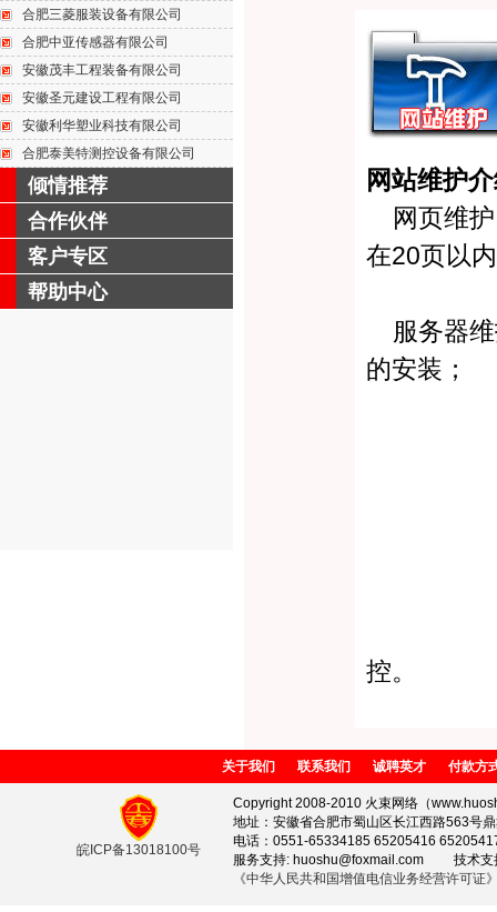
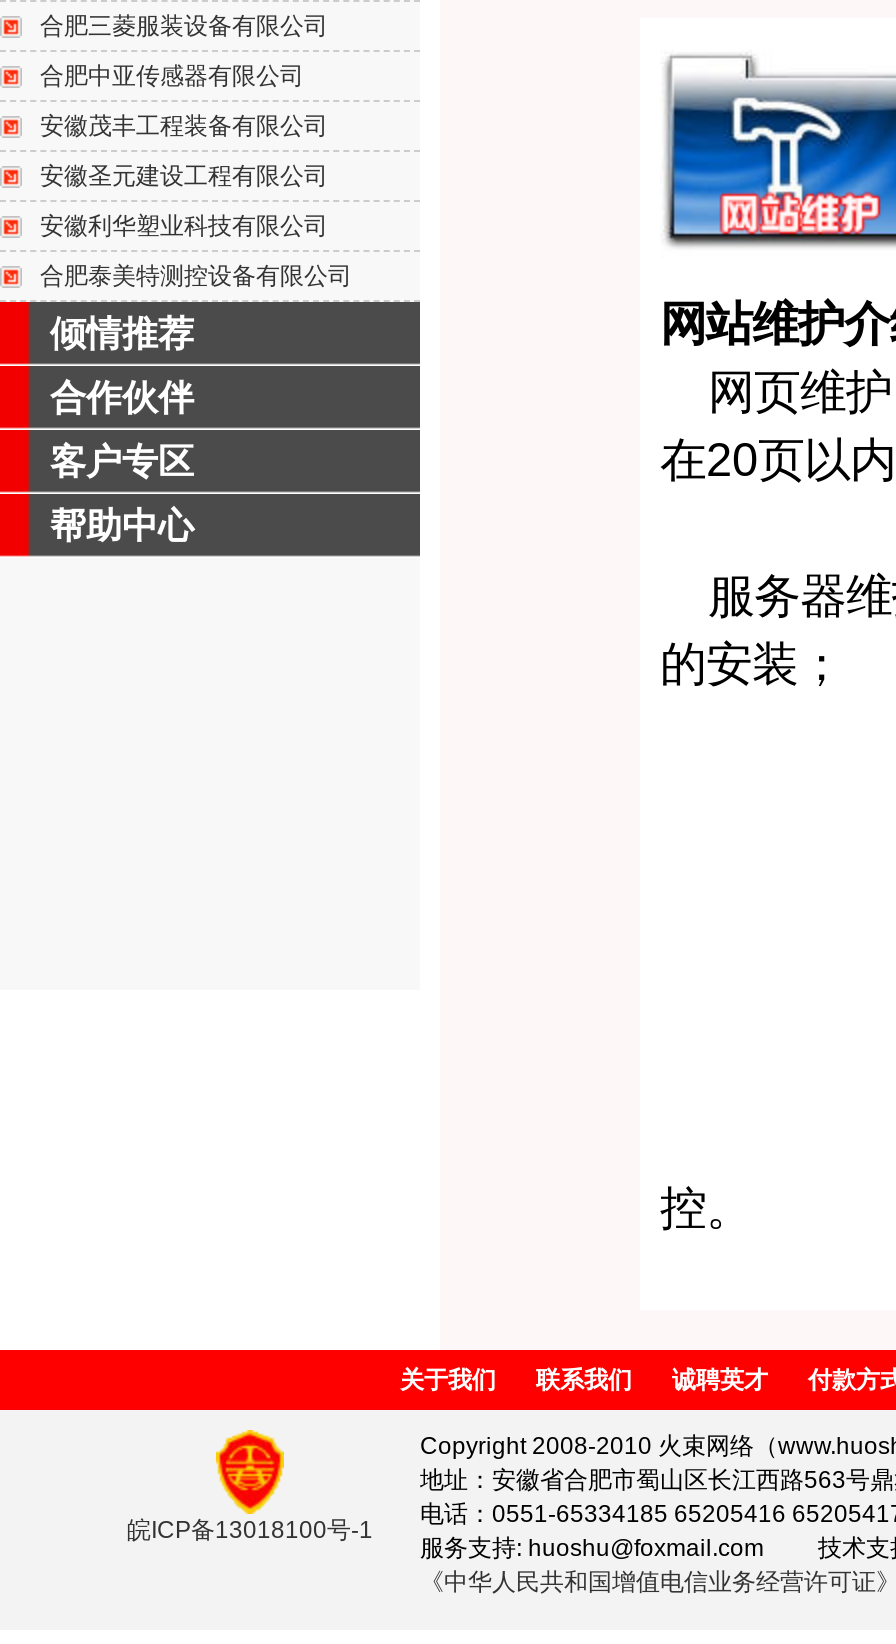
[77,842,201,858] 皖ICP备13018100号 -> [127,1516,373,1544] 皖ICP备13018100号-1

